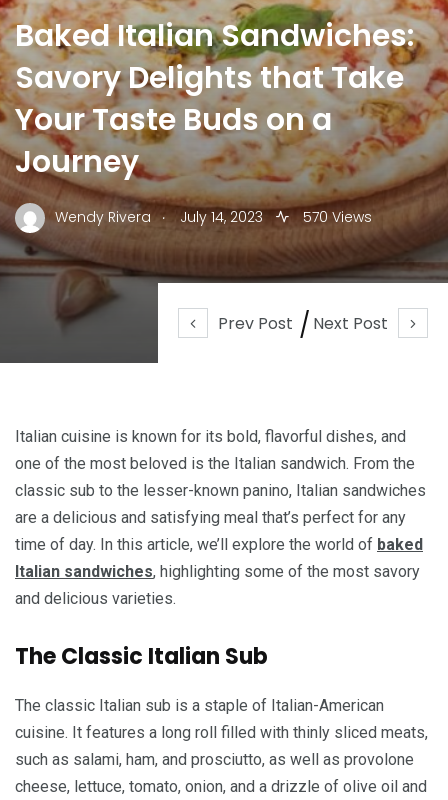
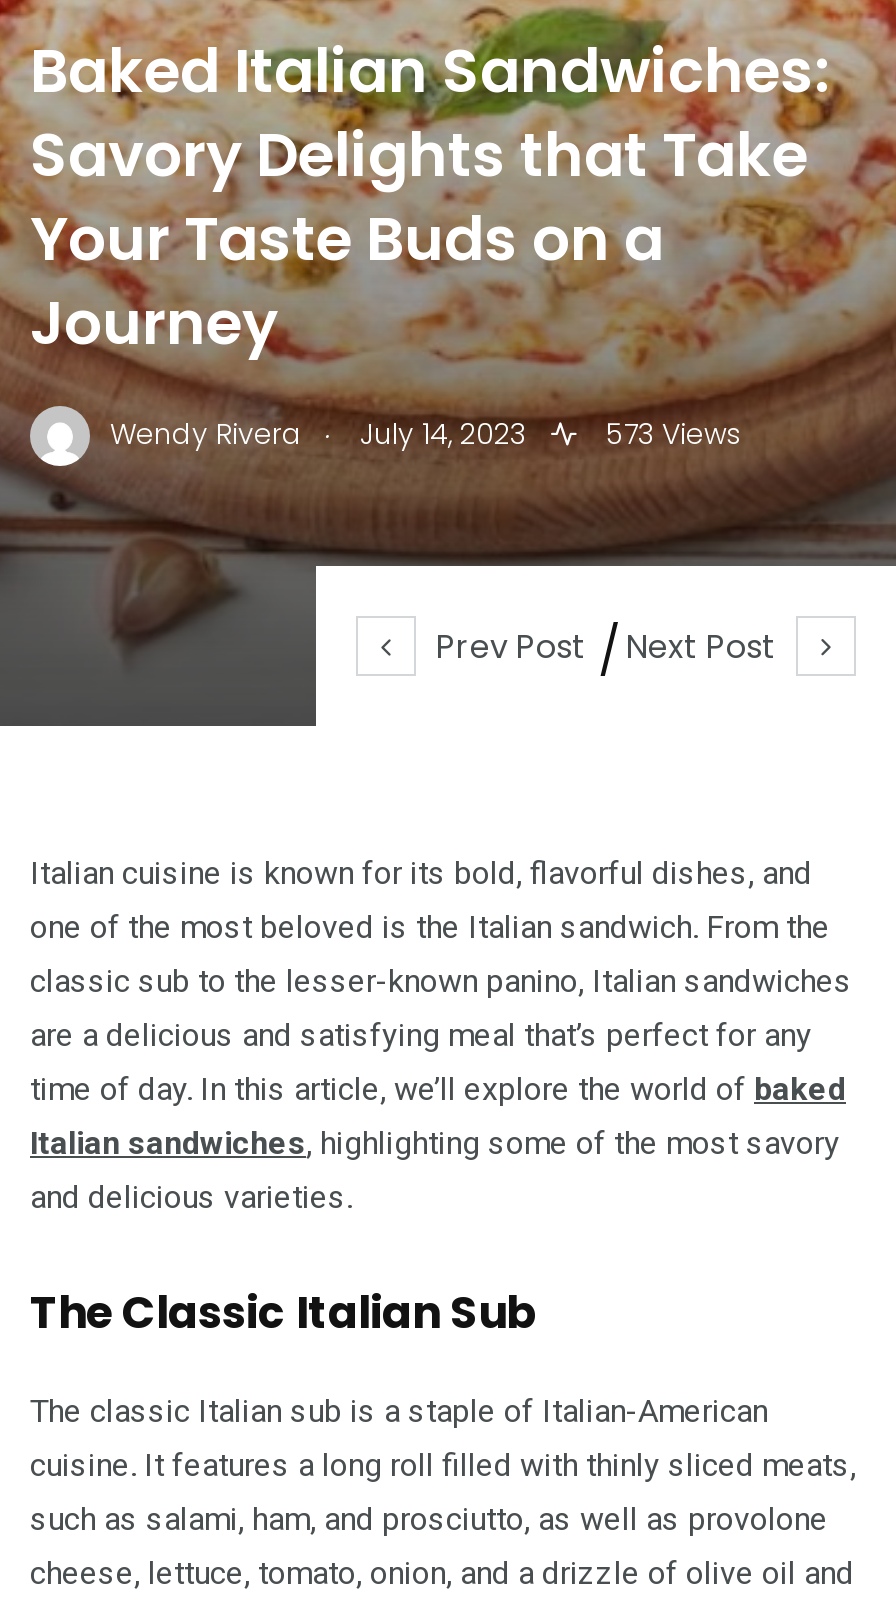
[55,204,372,227] Wendy Rivera . July 14, 2023 570 Views -> [110,408,742,454] Wendy Rivera . July 14, 2023 573 Views

